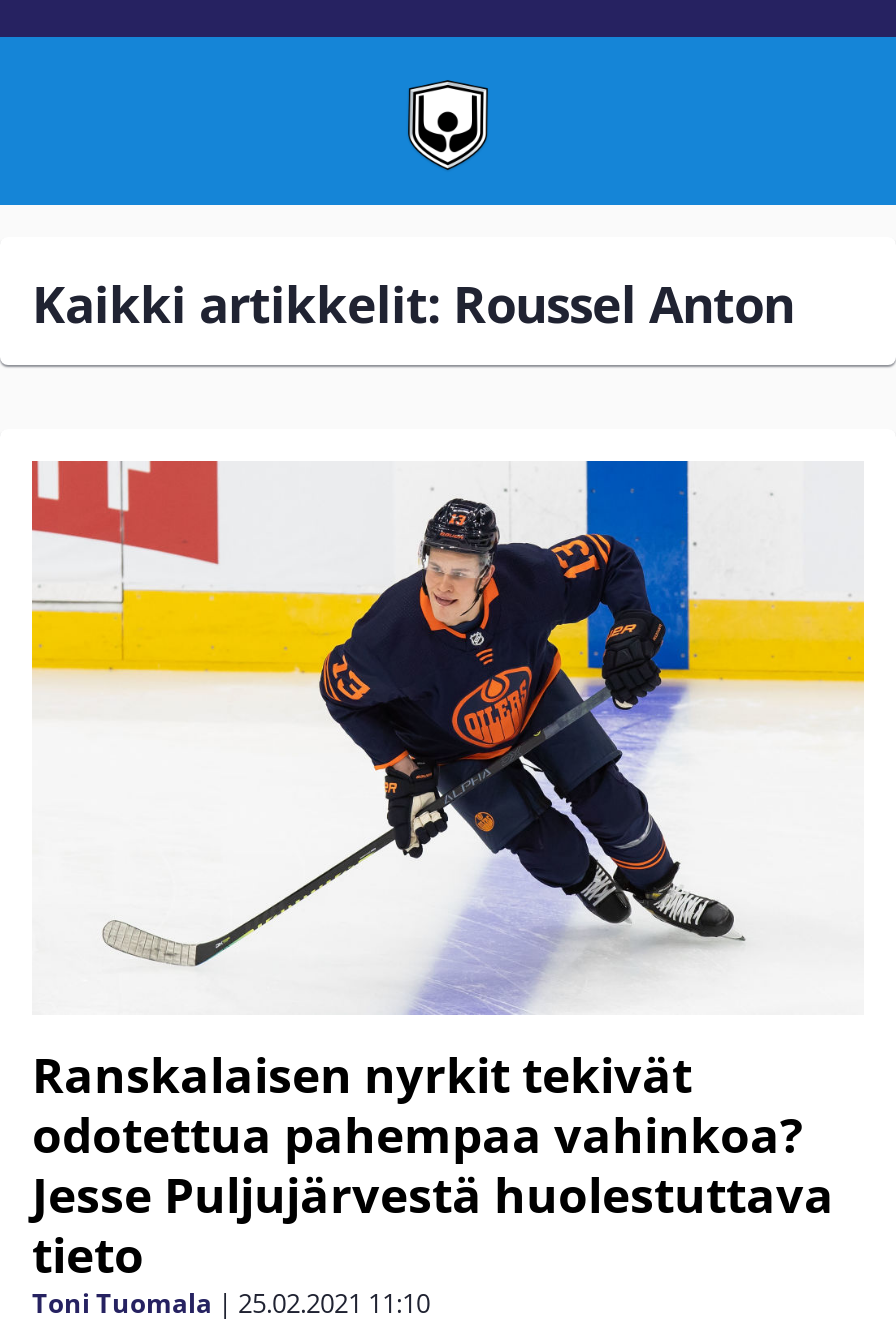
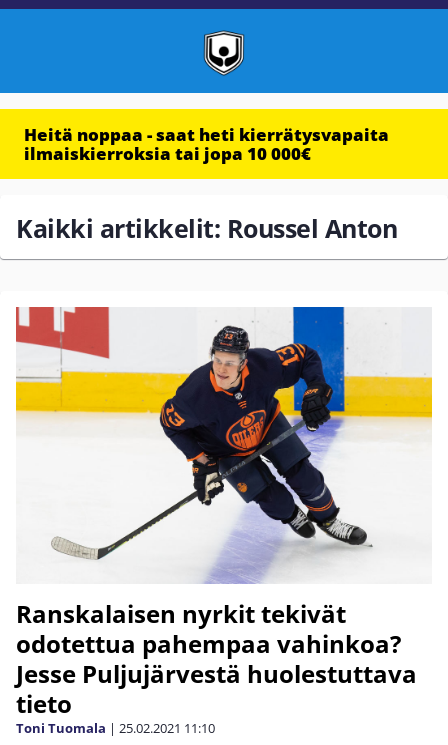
none -> [24,123,389,165] Heitä noppaa - saat heti kierrätysvapaita | ilmaiskierroksia tai jopa 10 000€

